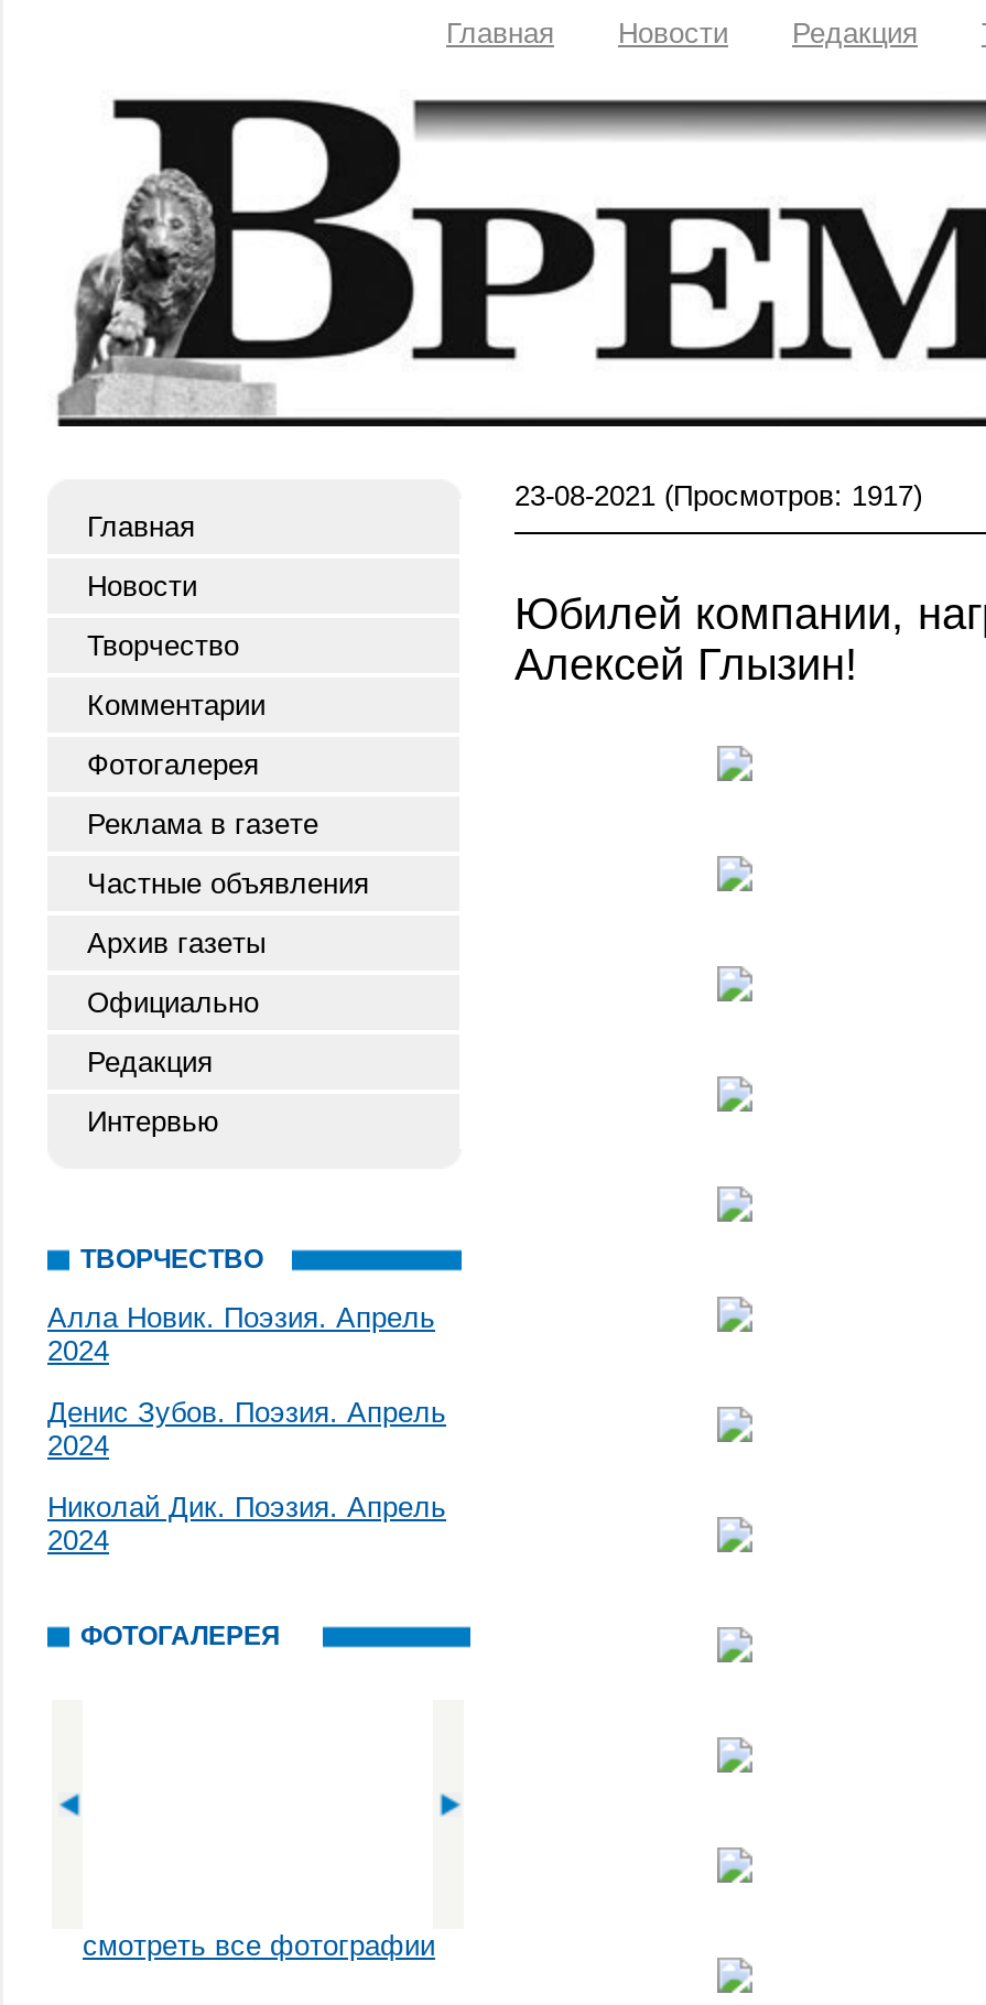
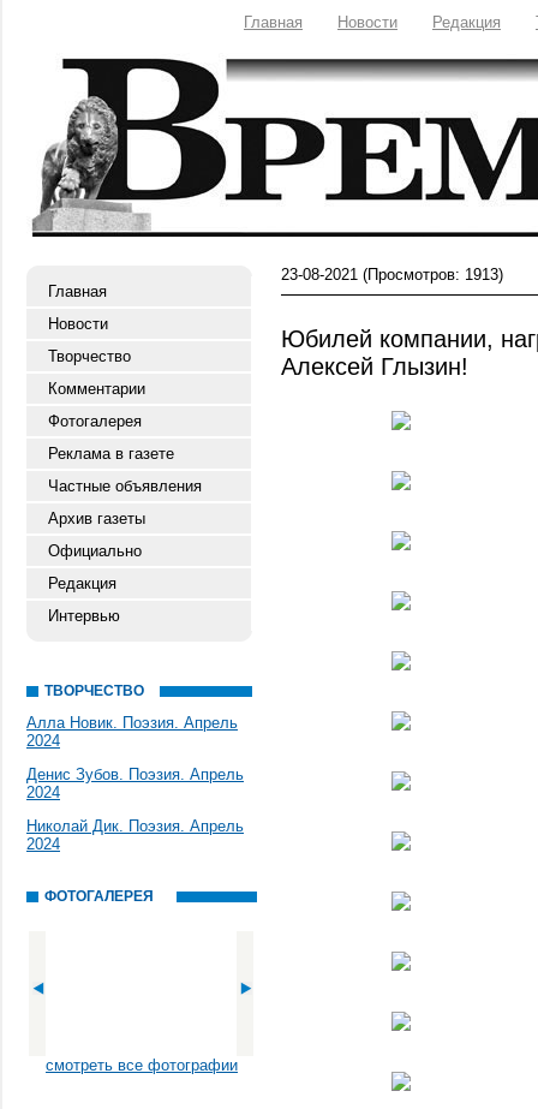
[514,479,922,512] 23-08-2021 (Просмотров: 1917) -> [281,266,503,284] 23-08-2021 (Просмотров: 1913)

